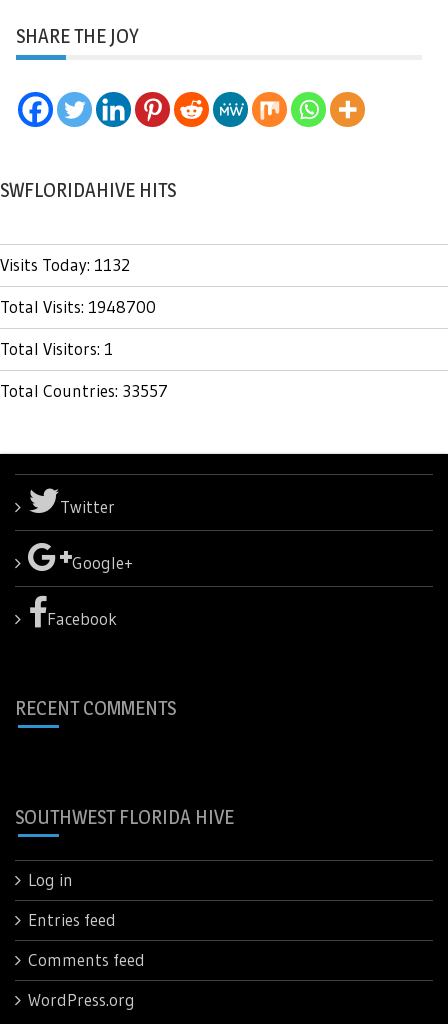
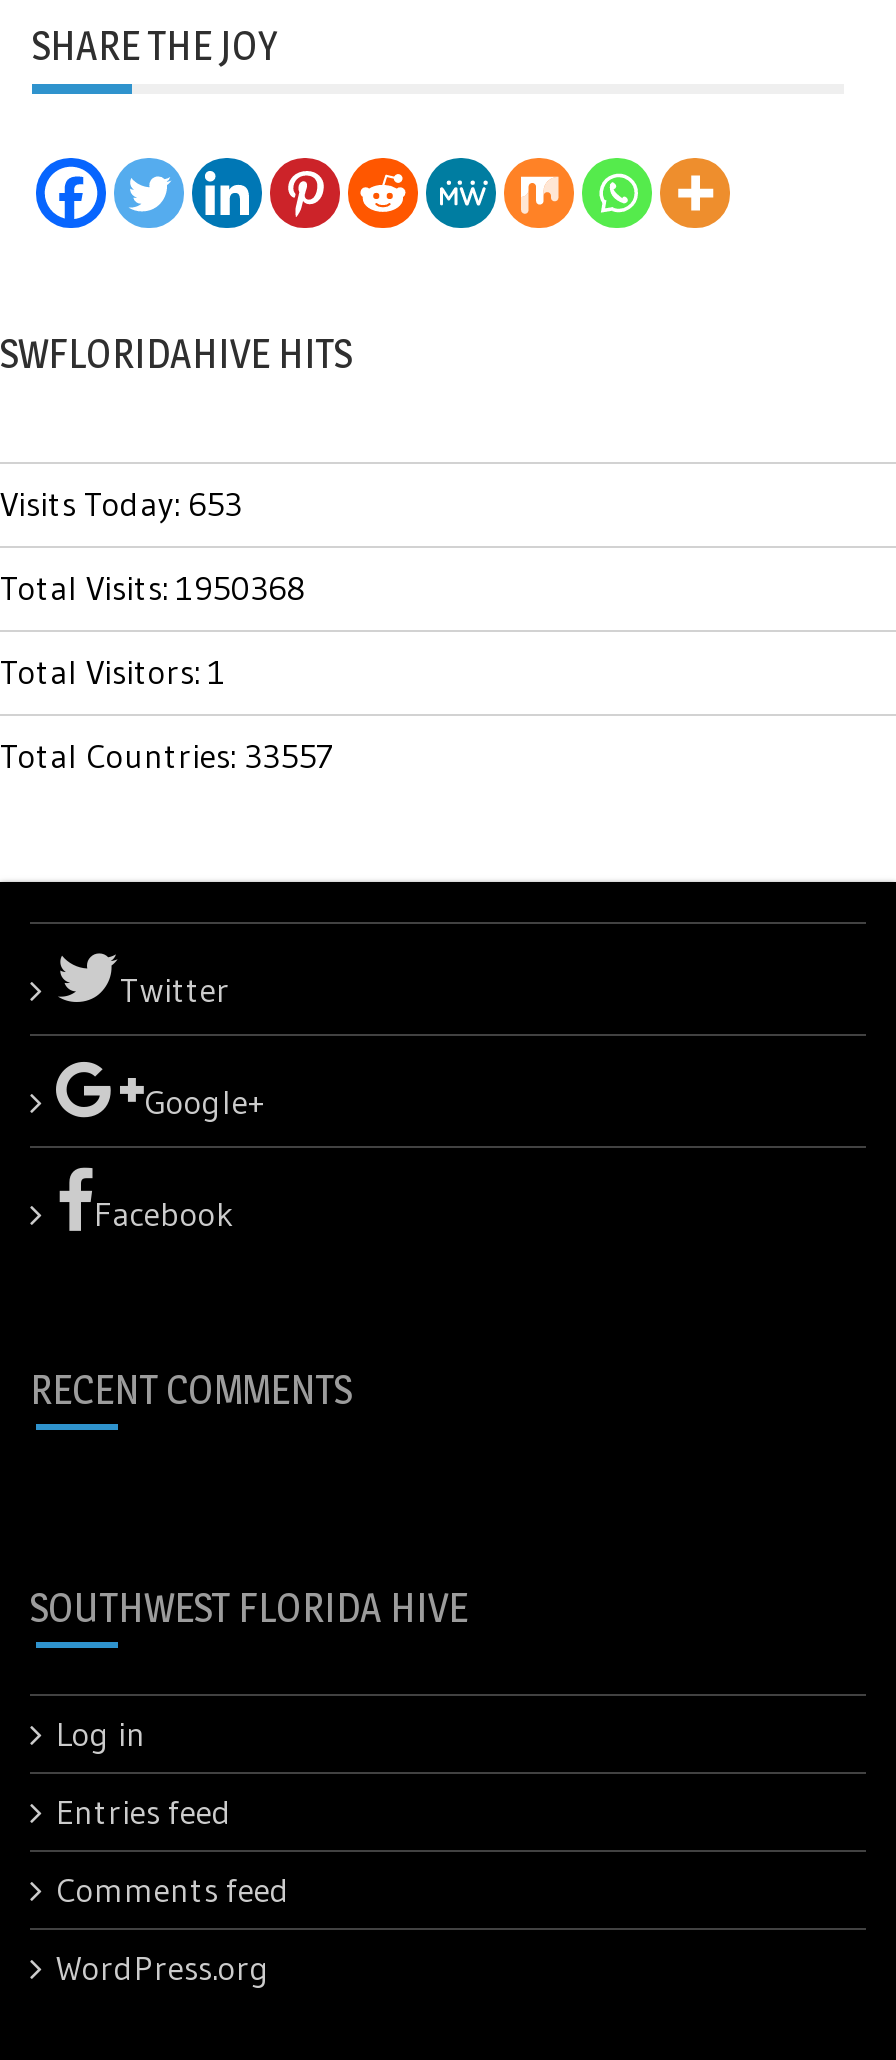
[0,254,130,275] Visits Today: 1132 -> [0,482,242,524] Visits Today: 653
[0,296,156,317] Total Visits: 1948700 -> [0,566,306,608] Total Visits: 1950368

